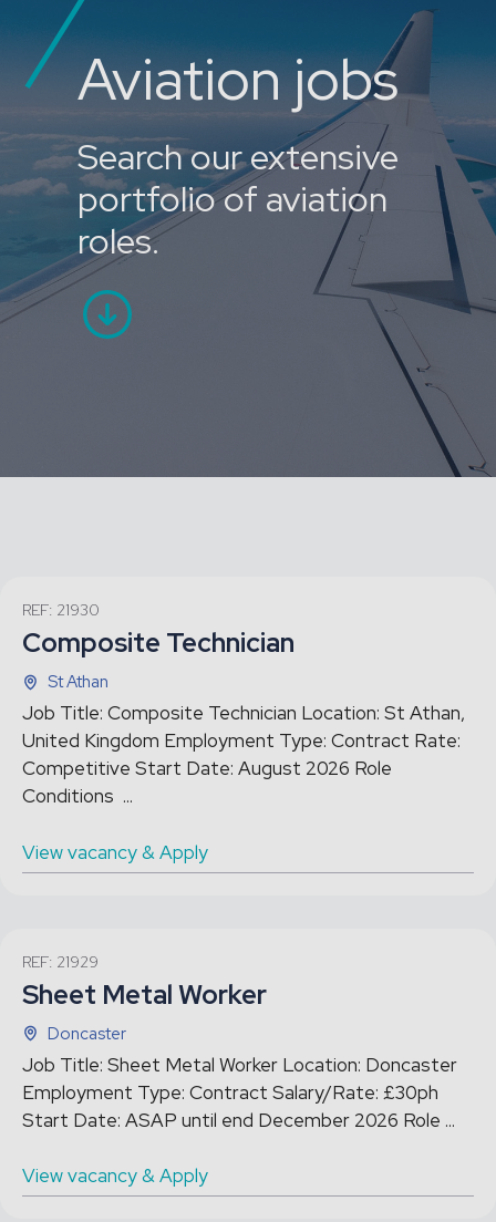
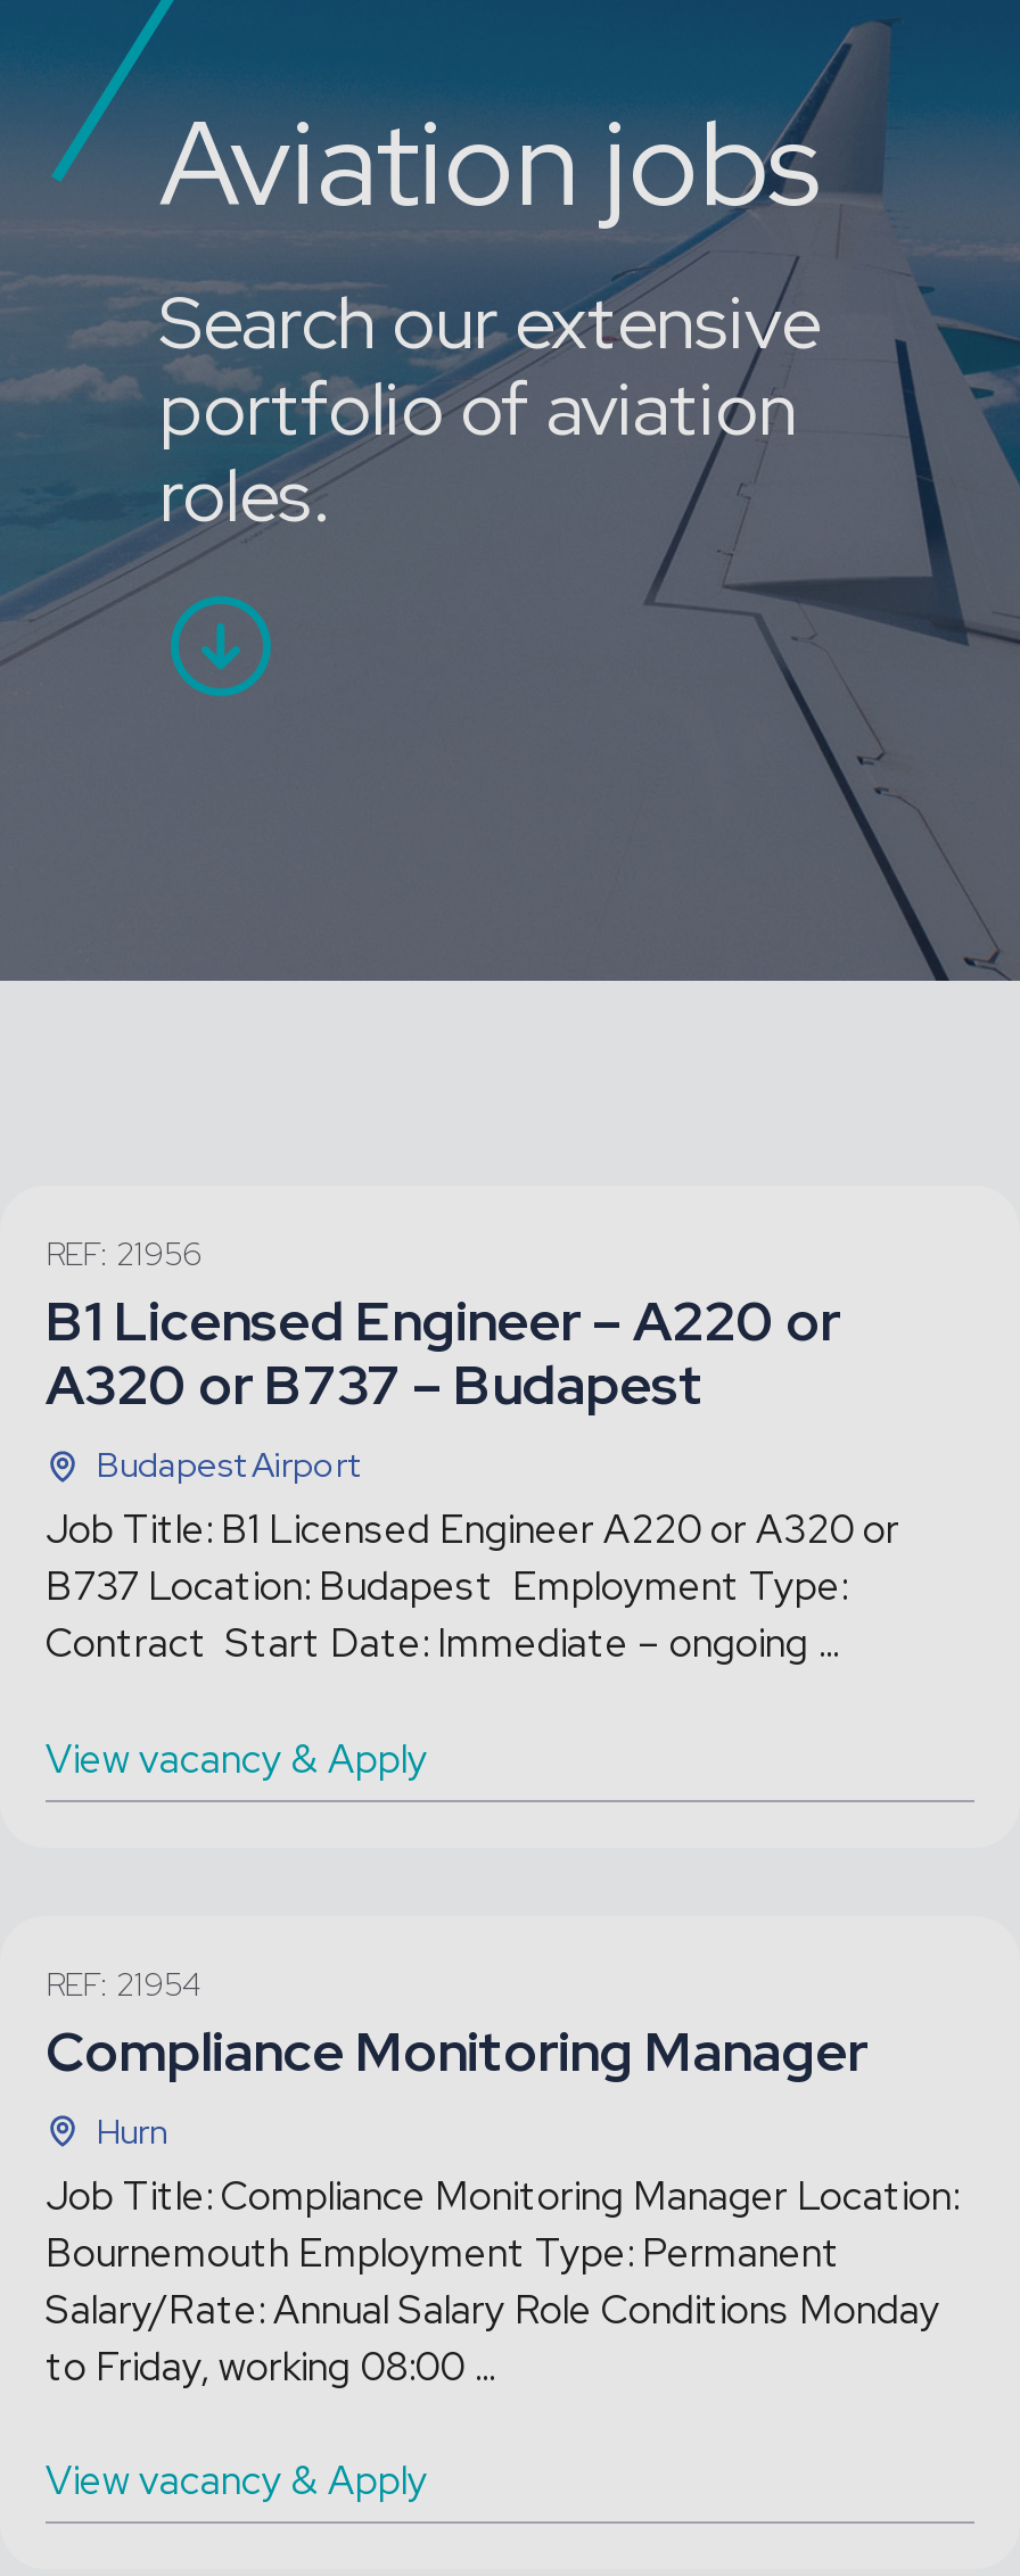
[22,600,465,808] REF: 21930 | Composite Technician | St Athan | Job Title: Composite Technician Location: St Athan, | United Kingdom Employment Type: Contract Rate: | Competitive Start Date: August 2026 Role | Conditions ... -> [46,1233,899,1668] REF: 21956 | B1 Licensed Engineer – A220 or | A320 or B737 – Budapest | Budapest Airport | Job Title: B1 Licensed Engineer A220 or A320 or | B737 Location: Budapest Employment Type: | Contract Start Date: Immediate – ongoing ...
[22,951,462,1132] REF: 21929 | Sheet Metal Worker | Doncaster | Job Title: Sheet Metal Worker Location: Doncaster | Employment Type: Contract Salary/Rate: £30ph | Start Date: ASAP until end December 2026 Role ... -> [46,1963,959,2391] REF: 21954 | Compliance Monitoring Manager | Hurn | Job Title: Compliance Monitoring Manager Location: | Bournemouth Employment Type: Permanent | Salary/Rate: Annual Salary Role Conditions Monday | to Friday, working 08:00 ...

